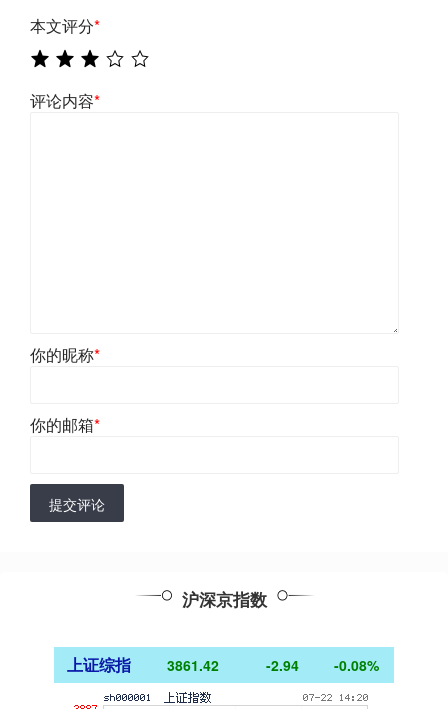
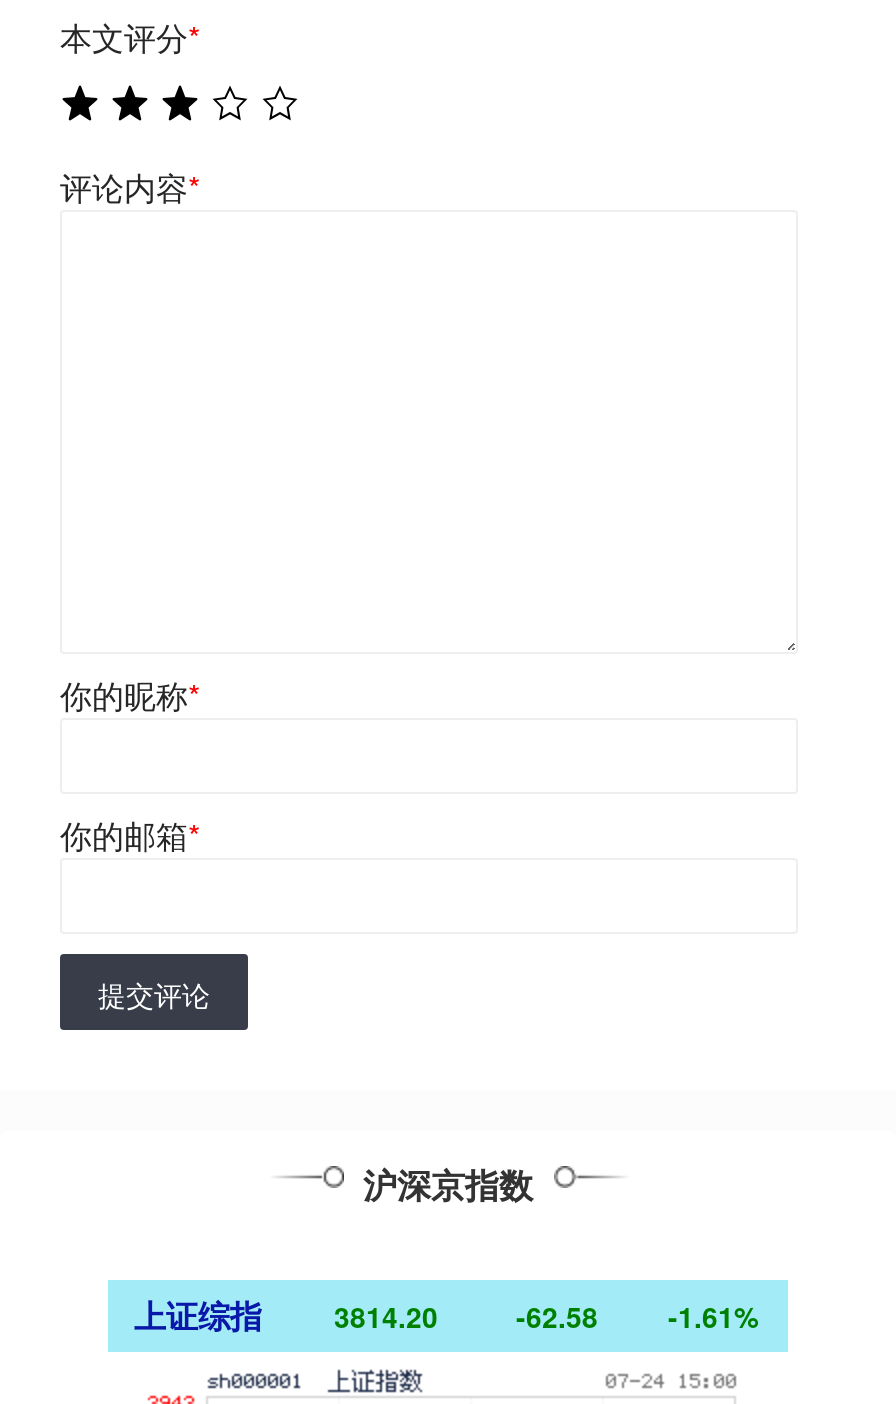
[167,655,219,675] 3861.42 -> [334,1296,438,1336] 3814.20
[266,655,299,675] -2.94 -> [516,1296,598,1336] -62.58
[334,655,379,675] -0.08% -> [668,1296,758,1336] -1.61%

